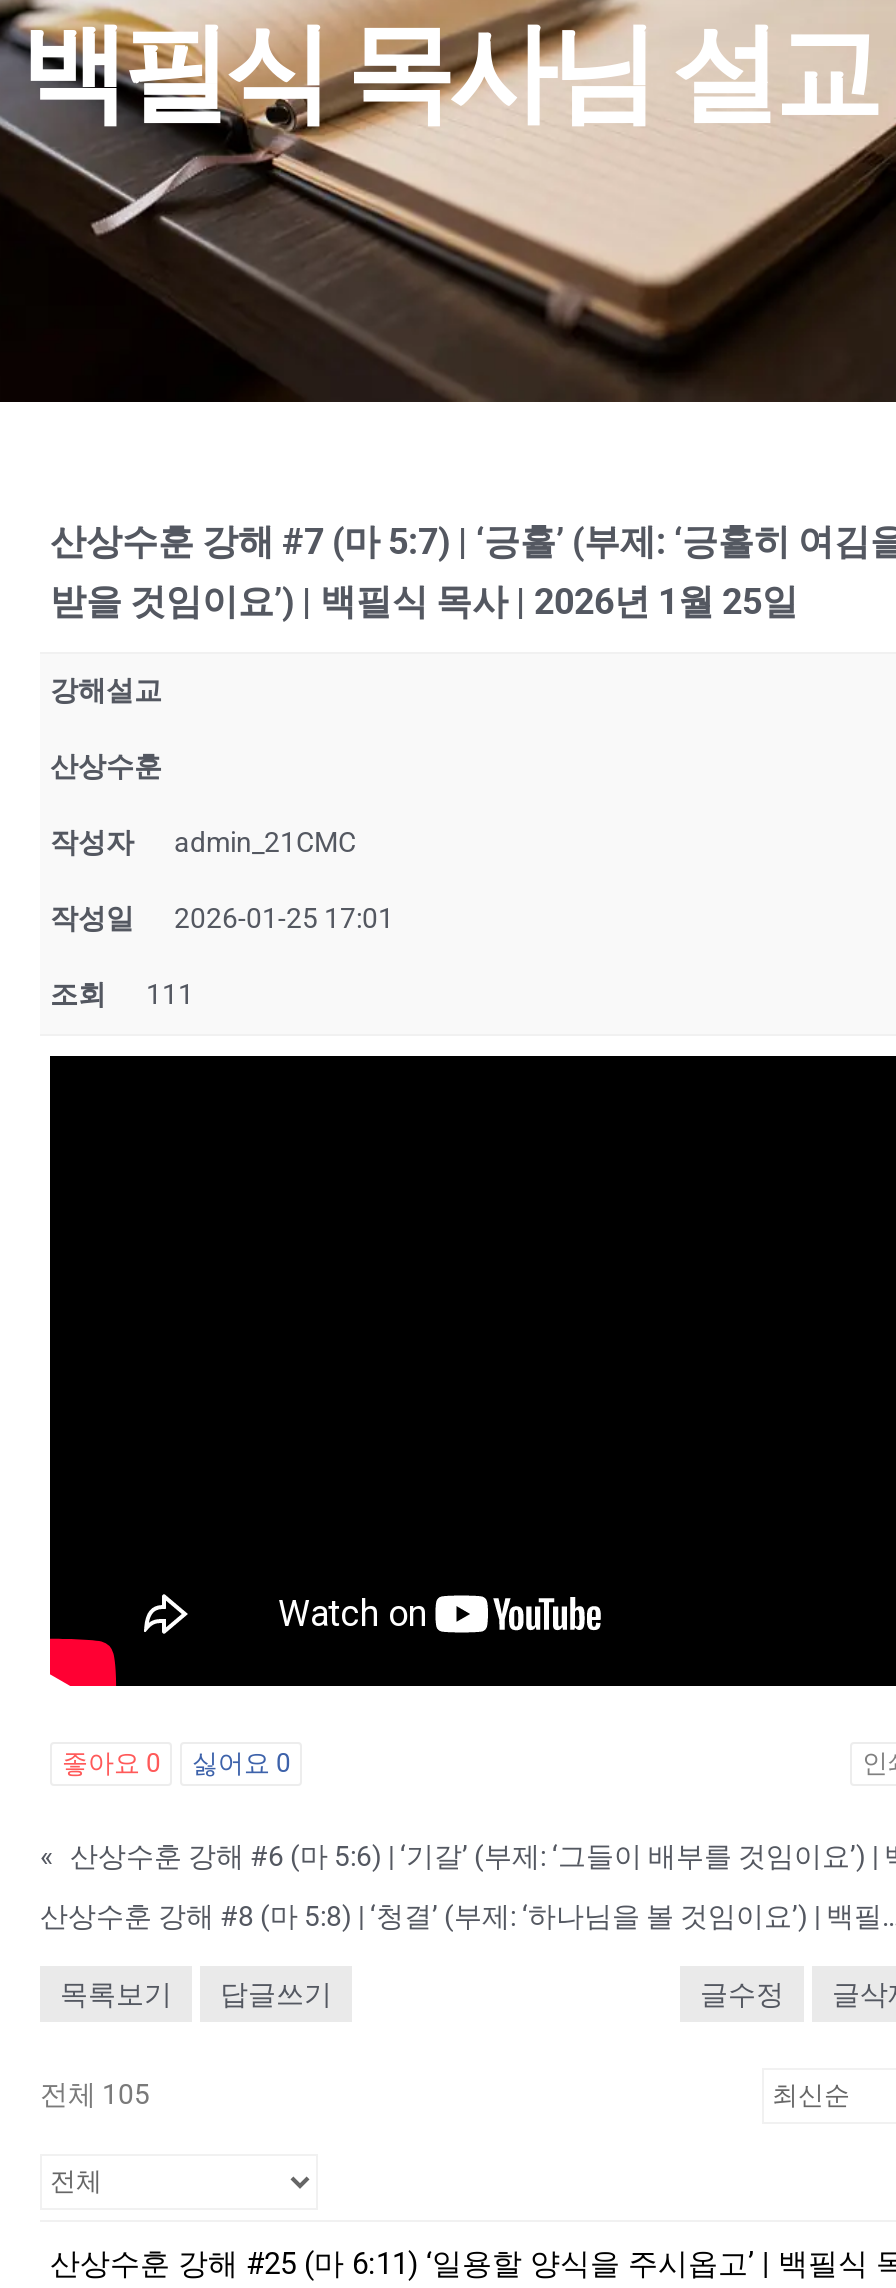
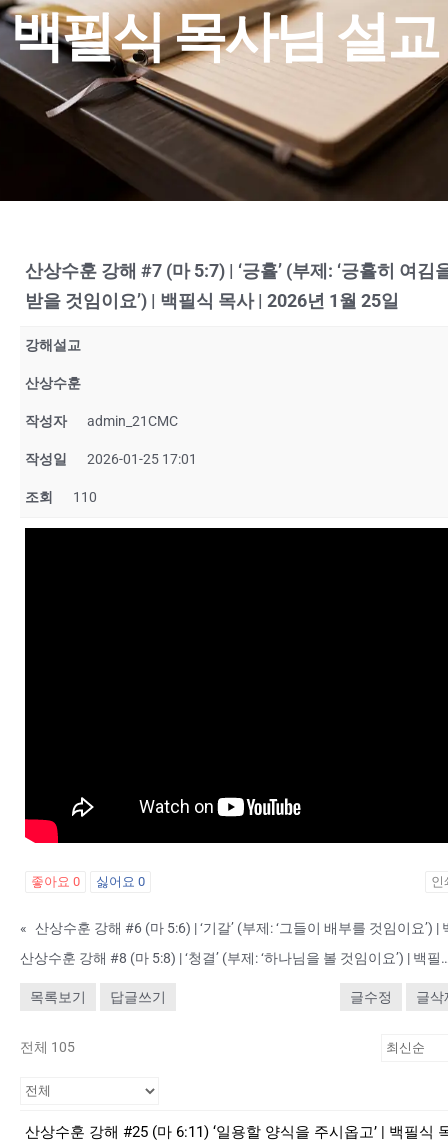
[50,978,194,1010] 조회 111 -> [25,489,97,505] 조회 110

